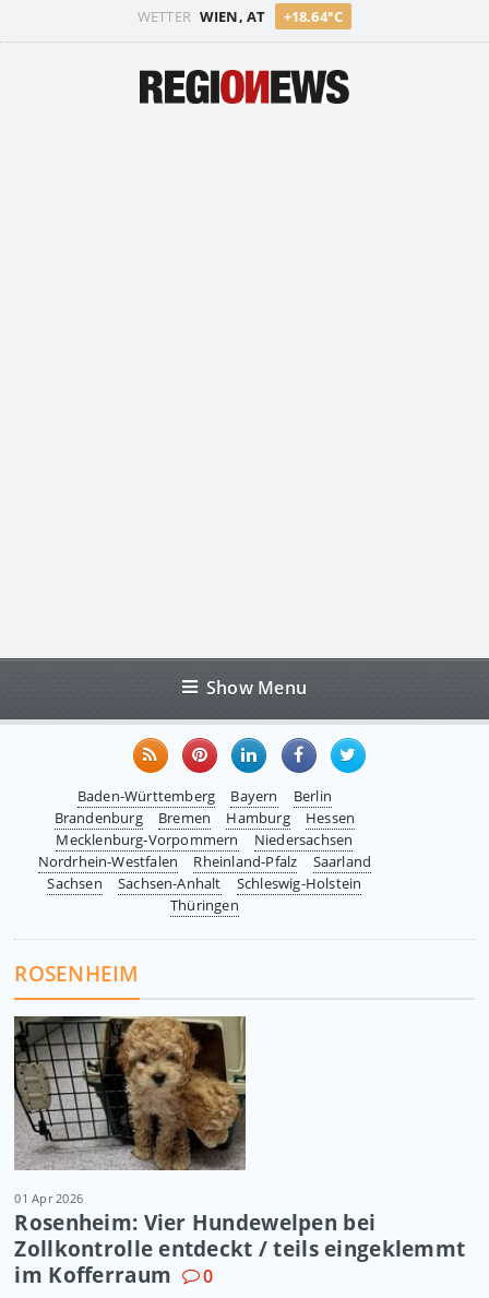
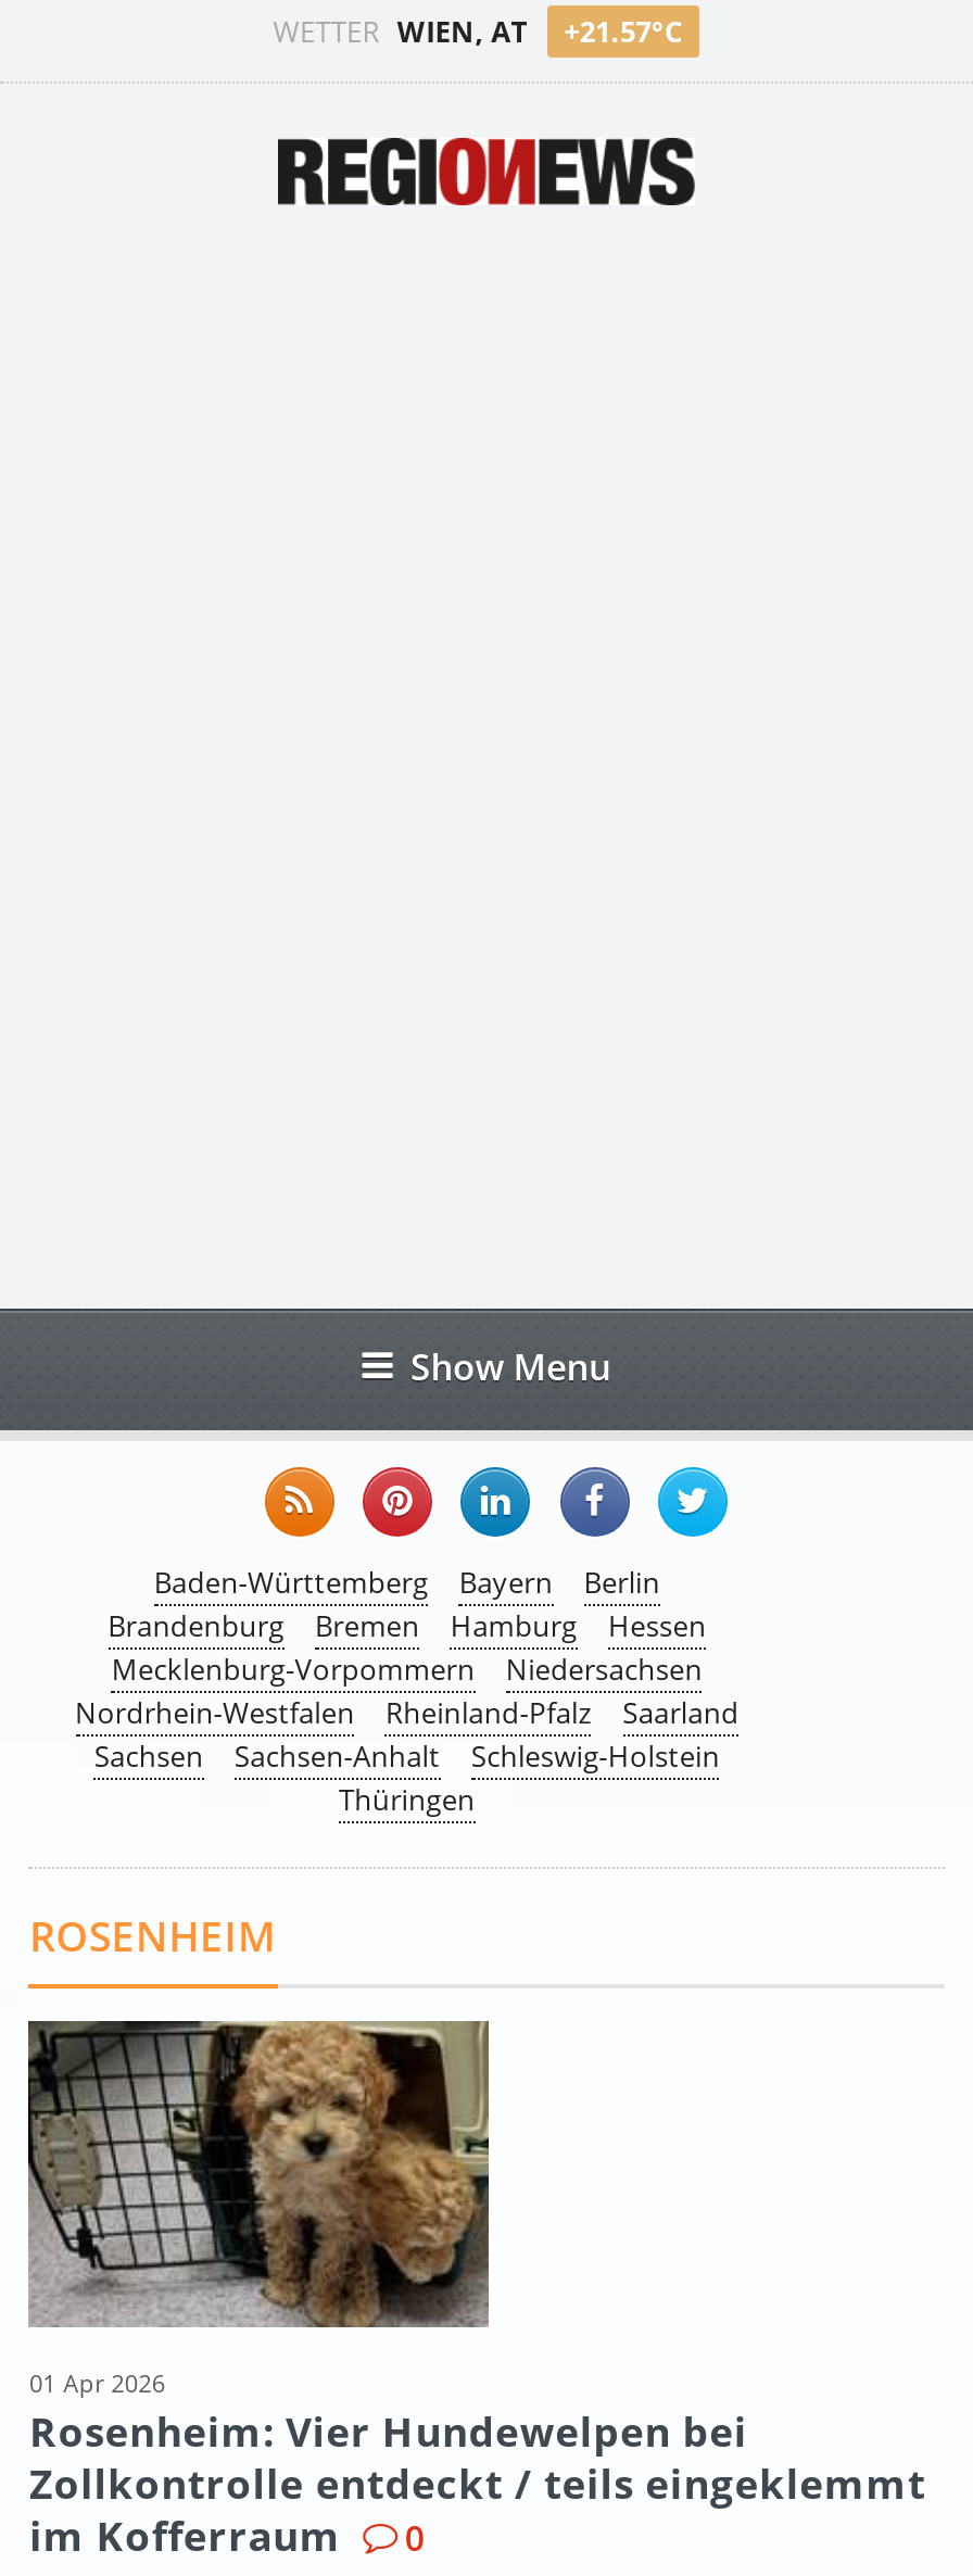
[283,7,343,26] +18.64°C -> [564,12,682,51] +21.57°C

